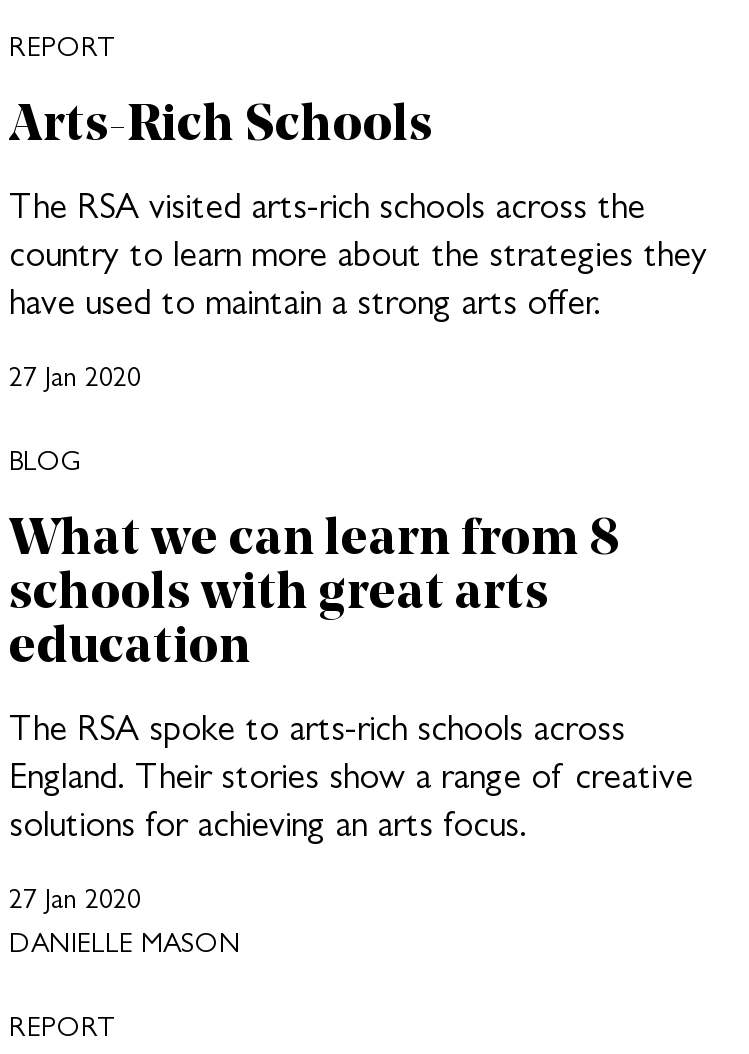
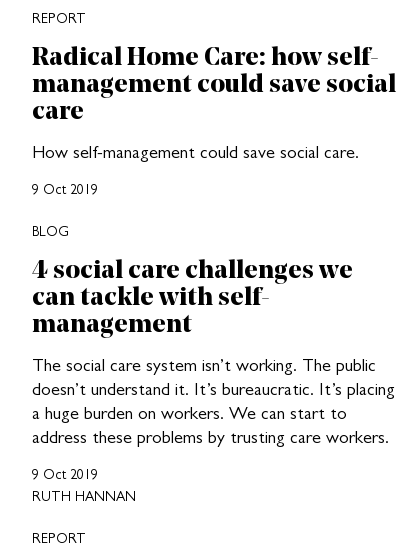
[9,89,433,153] Arts-Rich Schools -> [32,39,396,125] Radical Home Care: how self- | management could save social | care
[9,185,707,321] The RSA visited arts-rich schools across the | country to learn more about the strategies they | have used to maintain a strong arts offer. -> [32,141,359,161] How self-management could save social care.
[9,359,141,391] 27 Jan 2020 -> [32,180,98,196] 9 Oct 2019
[9,503,619,675] What we can learn from 8 | schools with great arts | education -> [32,252,353,338] 4 social care challenges we | can tackle with self- | management
[9,707,693,843] The RSA spoke to arts-rich schools across | England. Their stories show a range of creative | solutions for achieving an arts focus. -> [32,354,395,446] The social care system isn’t working. The public | doesn’t understand it. It’s bureaucratic. It’s placing | a huge burden on workers. We can start to | address these problems by trusting care workers.
[9,881,241,957] 27 Jan 2020 | DANIELLE MASON -> [32,465,136,503] 9 Oct 2019 | RUTH HANNAN

